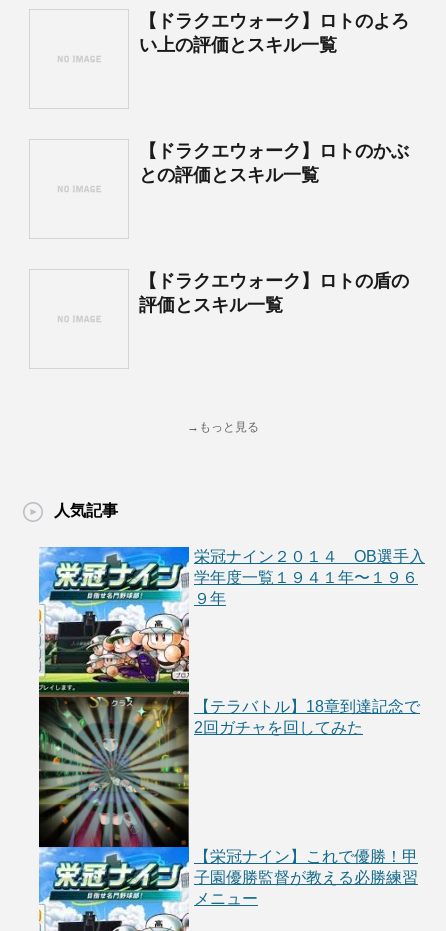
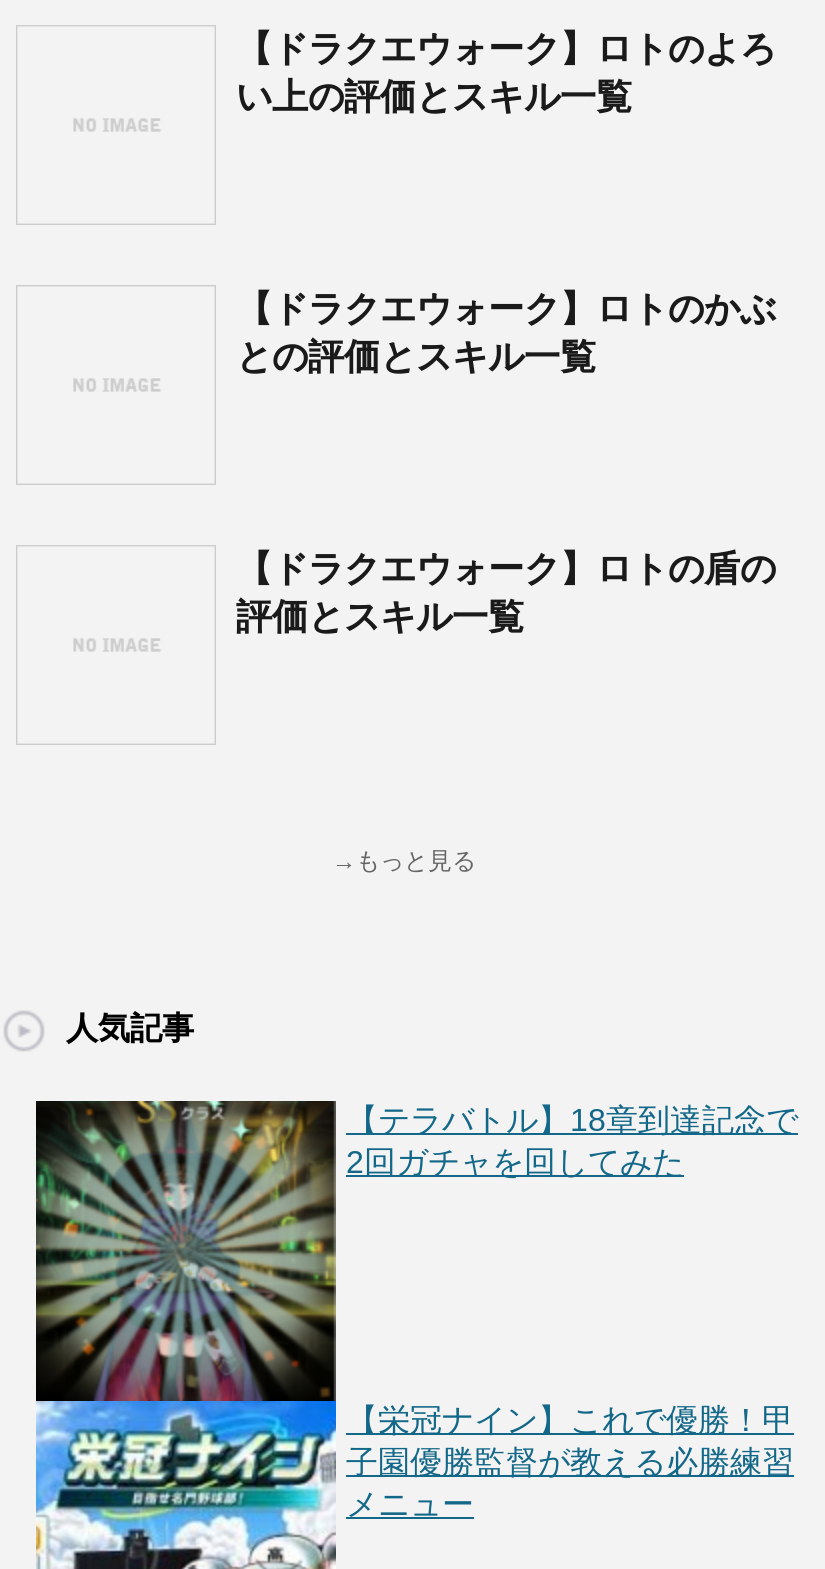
[38,546,425,698] [image] | 栄冠ナイン２０１４ OB選手入 | 学年度一覧１９４１年〜１９６ | ９年 -> none

